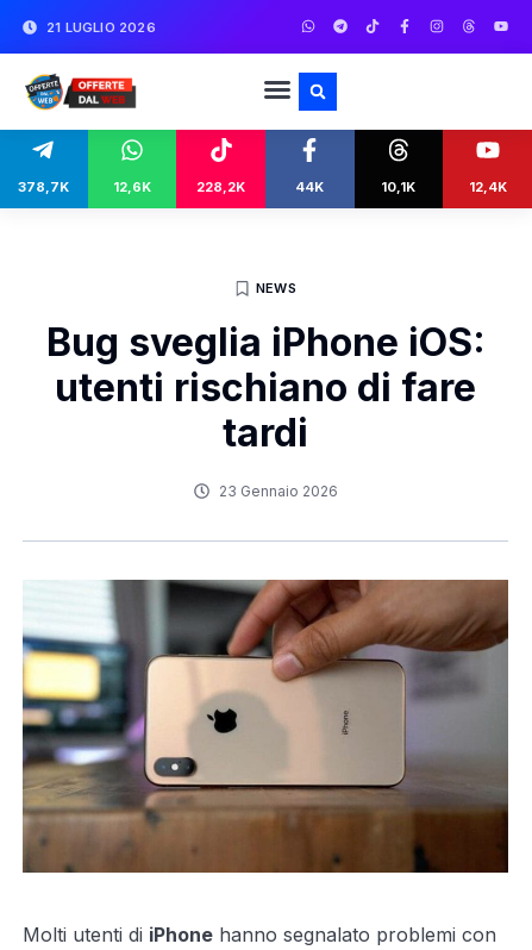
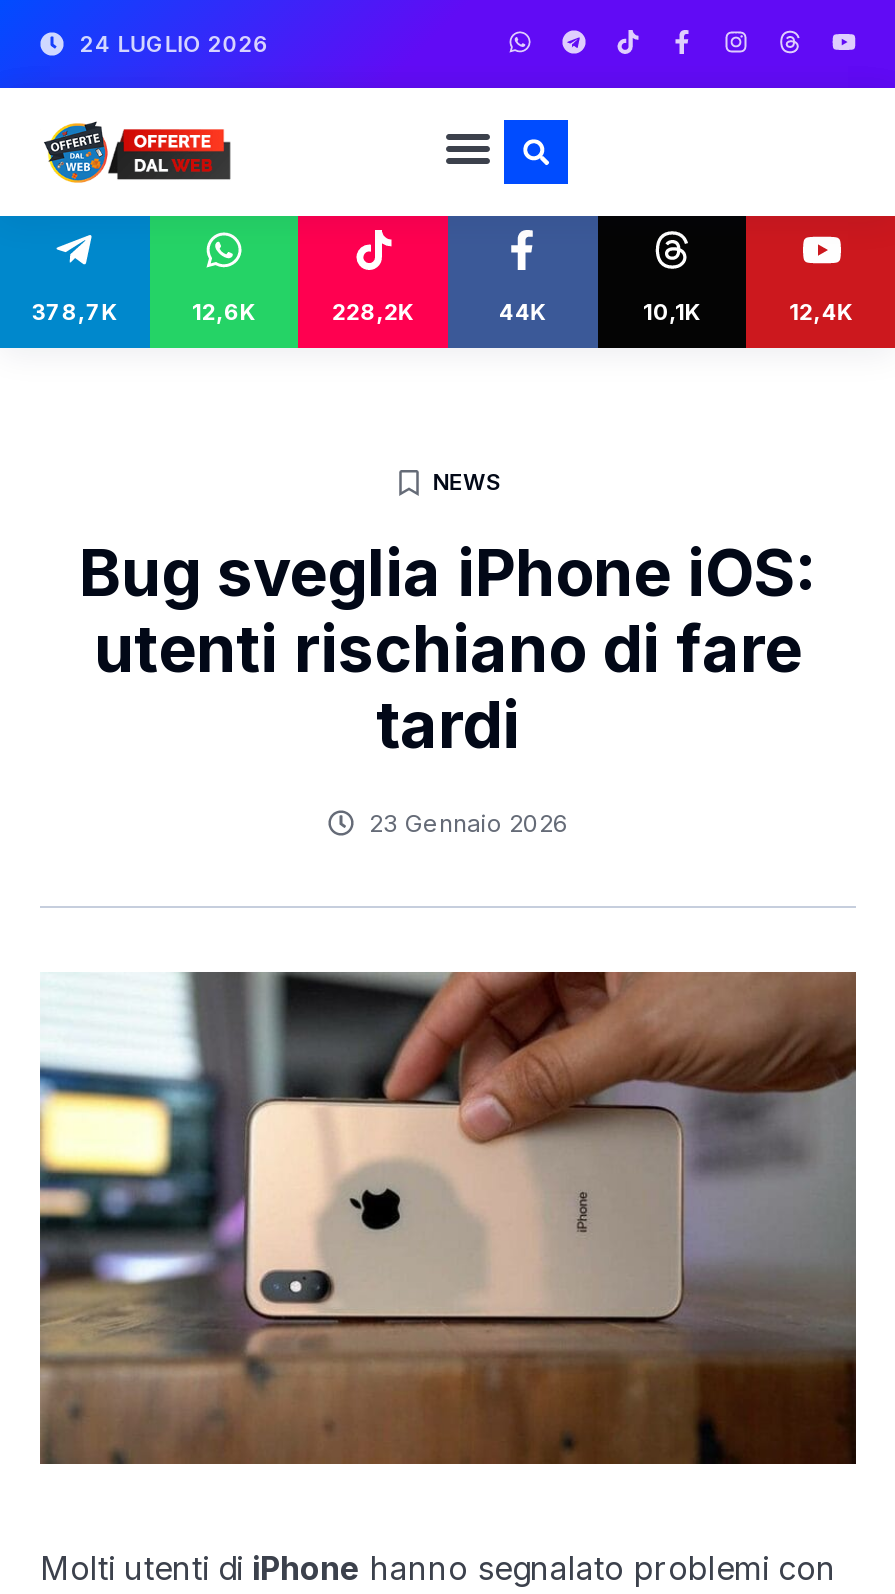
[46,18,156,35] 21 LUGLIO 2026 -> [80,29,270,57] 24 LUGLIO 2026

